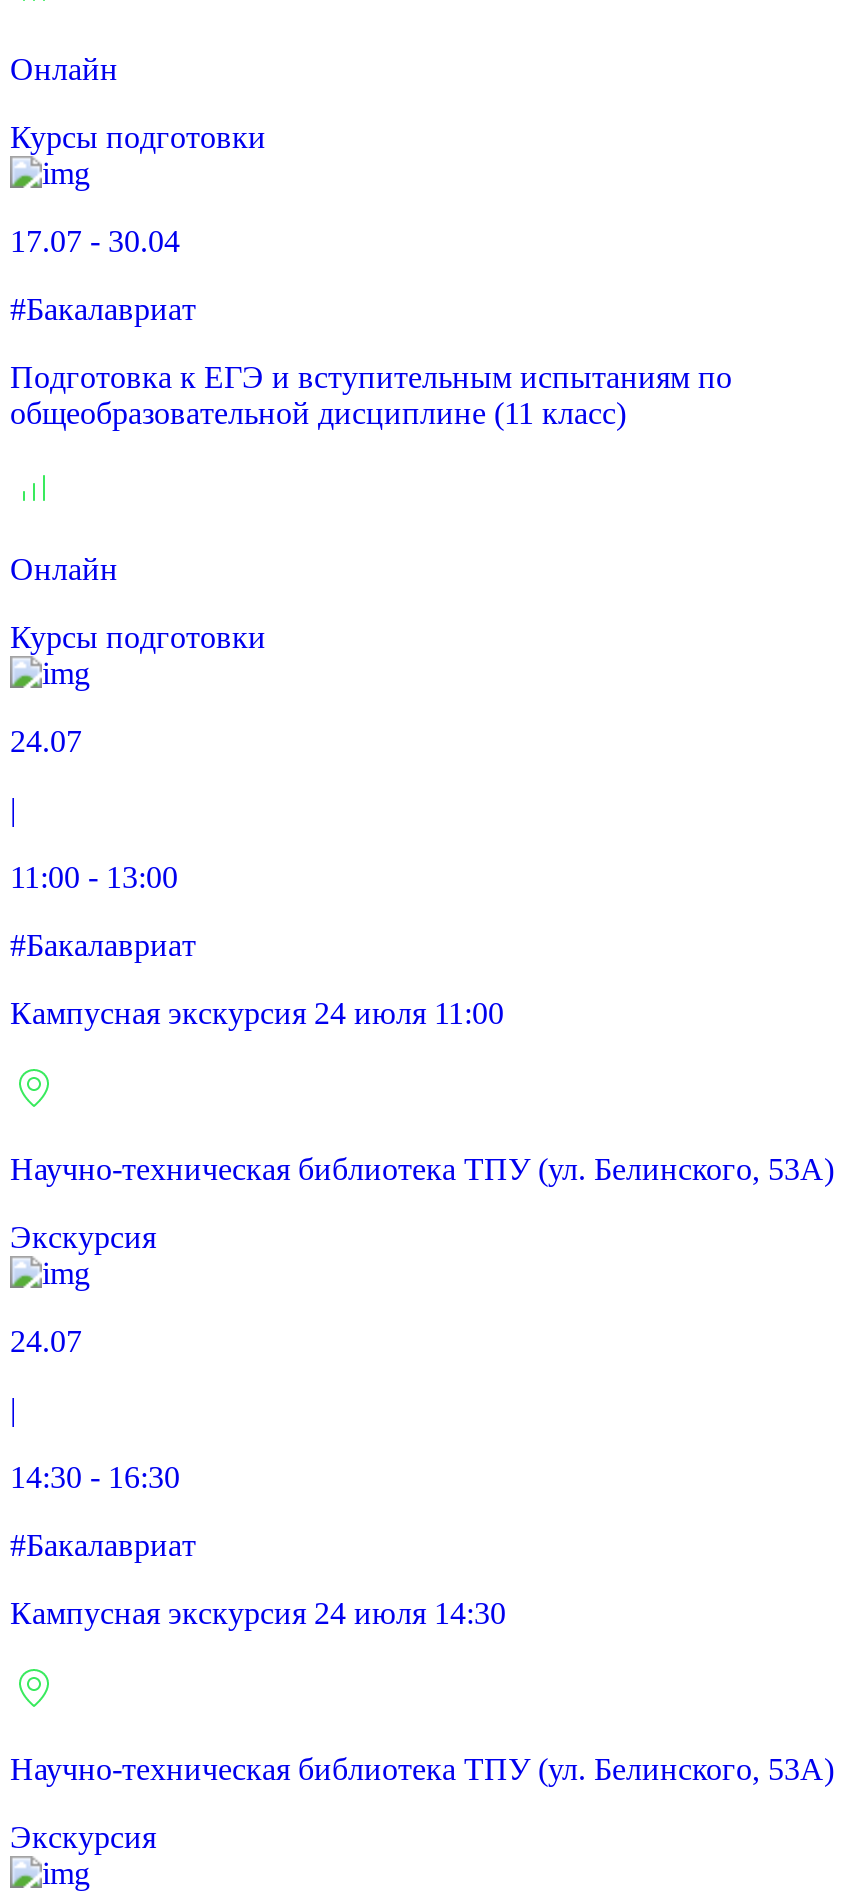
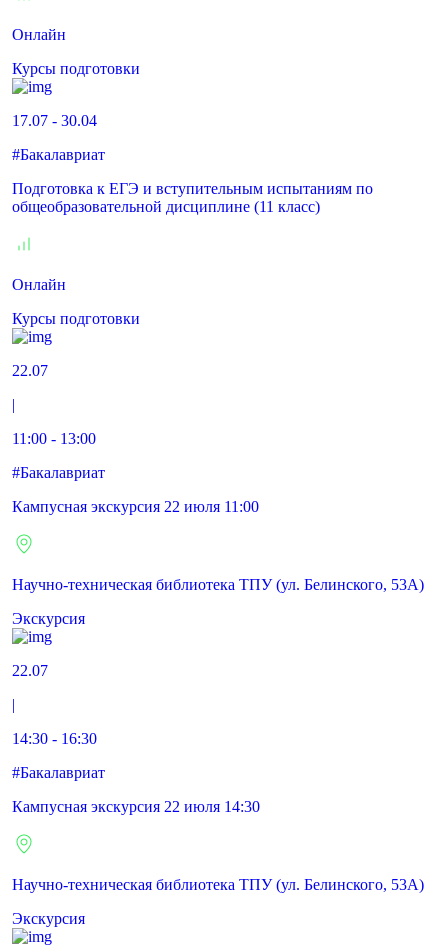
[10,723,82,757] 24.07 -> [12,361,48,378] 22.07
[10,995,504,1029] Кампусная экскурсия 24 июля 11:00 -> [12,497,259,514] Кампусная экскурсия 22 июля 11:00
[10,1323,82,1357] 24.07 -> [12,661,48,678] 22.07
[10,1595,506,1629] Кампусная экскурсия 24 июля 14:30 -> [12,797,260,814] Кампусная экскурсия 22 июля 14:30

